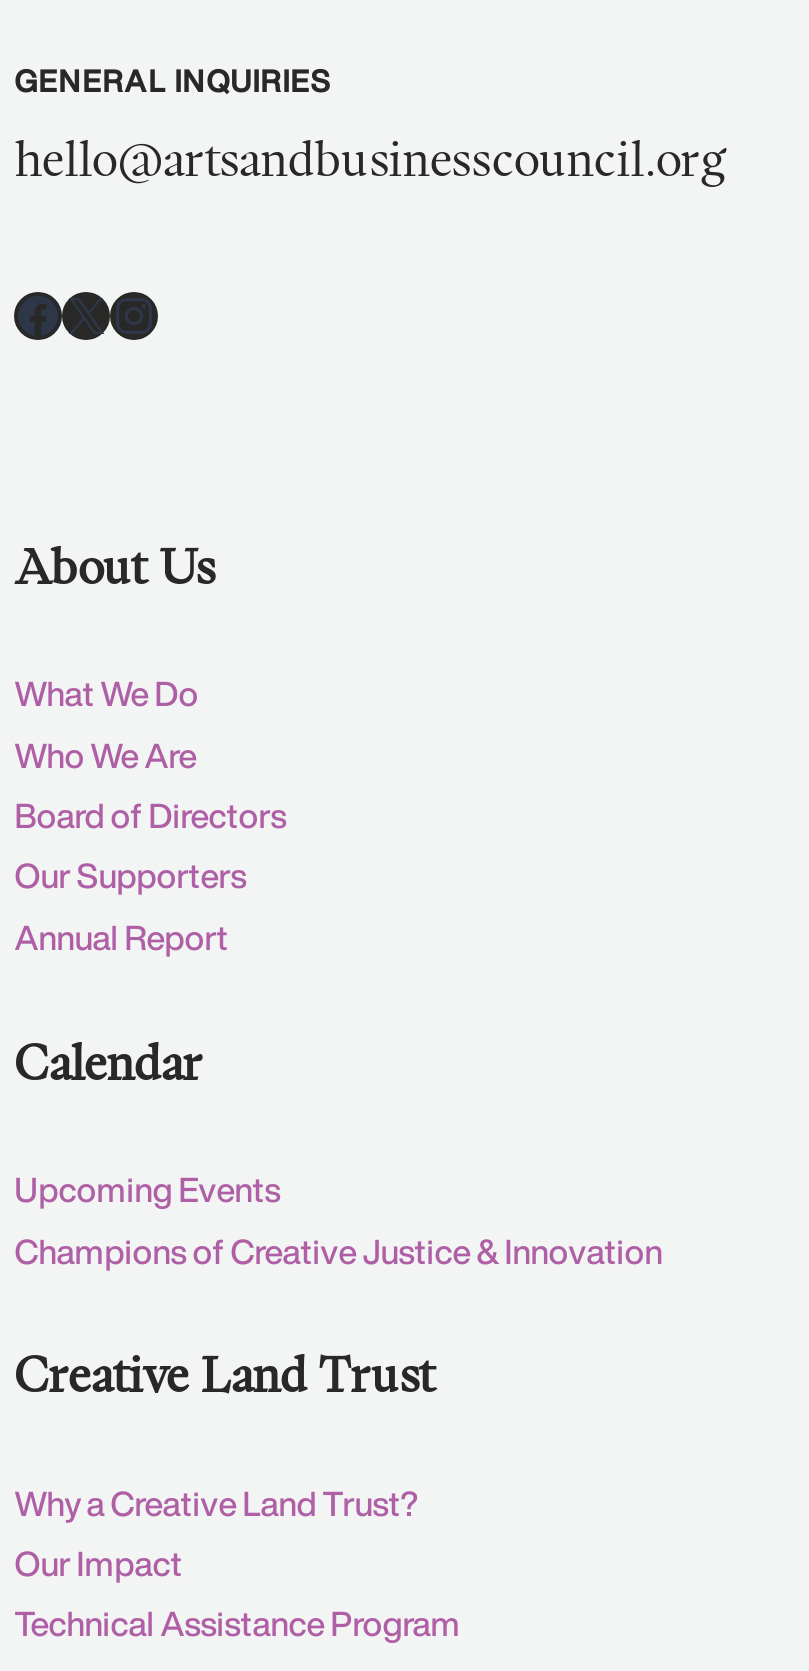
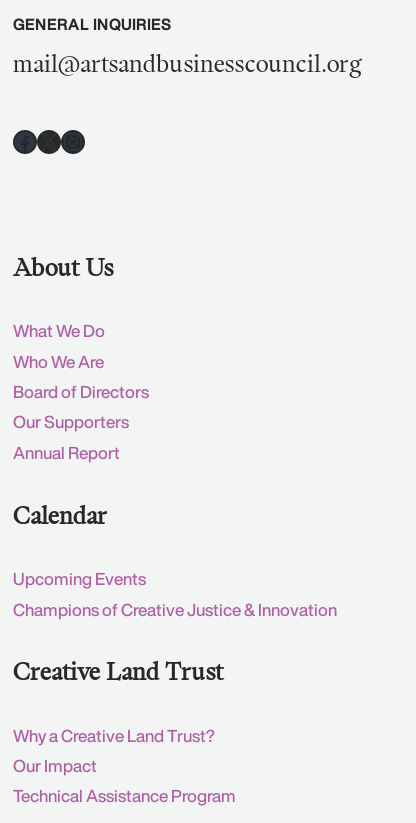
[14,125,724,191] hello@artsandbusinesscouncil.org -> [13,47,361,80] mail@artsandbusinesscouncil.org

